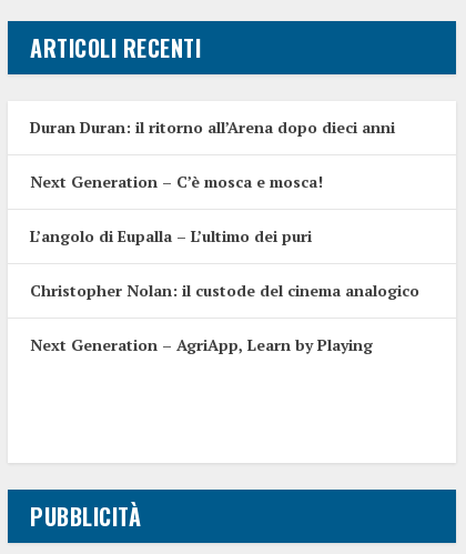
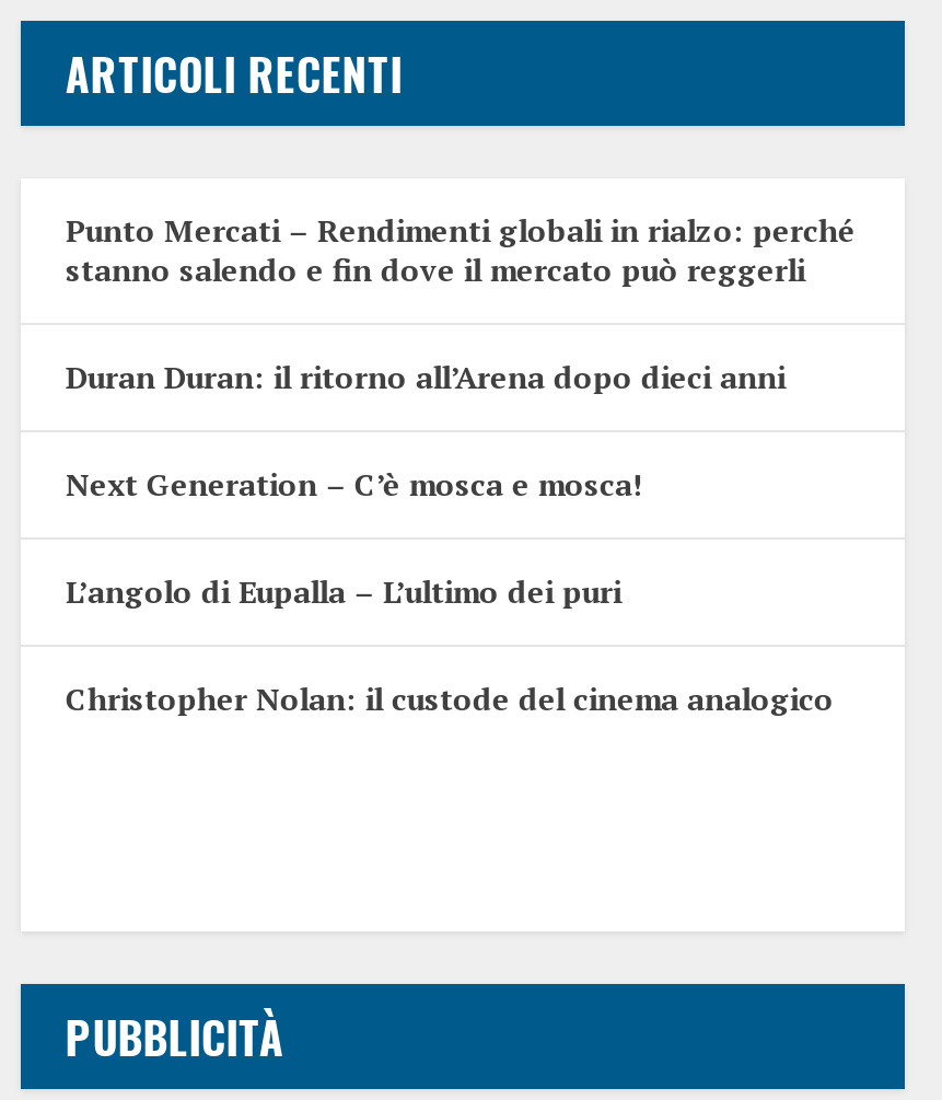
none -> [65,209,855,290] Punto Mercati – Rendimenti globali in rialzo: perché | stanno salendo e fin dove il mercato può reggerli
moved [30,116,420,301] -> [65,356,833,719]: Duran Duran: il ritorno all’Arena dopo dieci anni | Next Generation – C’è mosca e mosca! | L’angolo di Eupalla – L’ultimo dei puri | Christopher Nolan: il custode del cinema analogico
[30,334,373,355] Next Generation – AgriApp, Learn by Playing -> none

